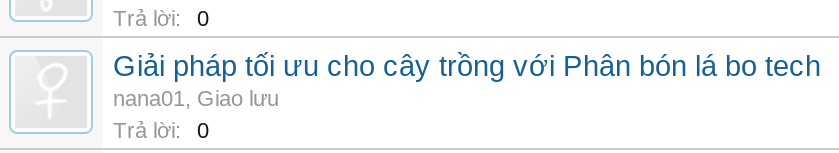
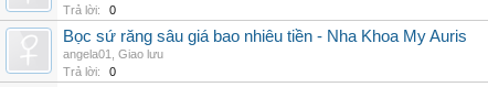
[113,50,821,110] Giải pháp tối ưu cho cây trồng với Phân bón lá bo tech | nana01, Giao lưu -> [63,28,467,61] Bọc sứ răng sâu giá bao nhiêu tiền - Nha Khoa My Auris | angela01, Giao lưu

